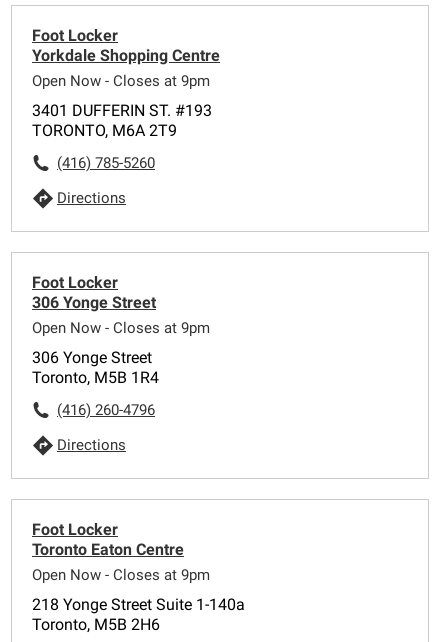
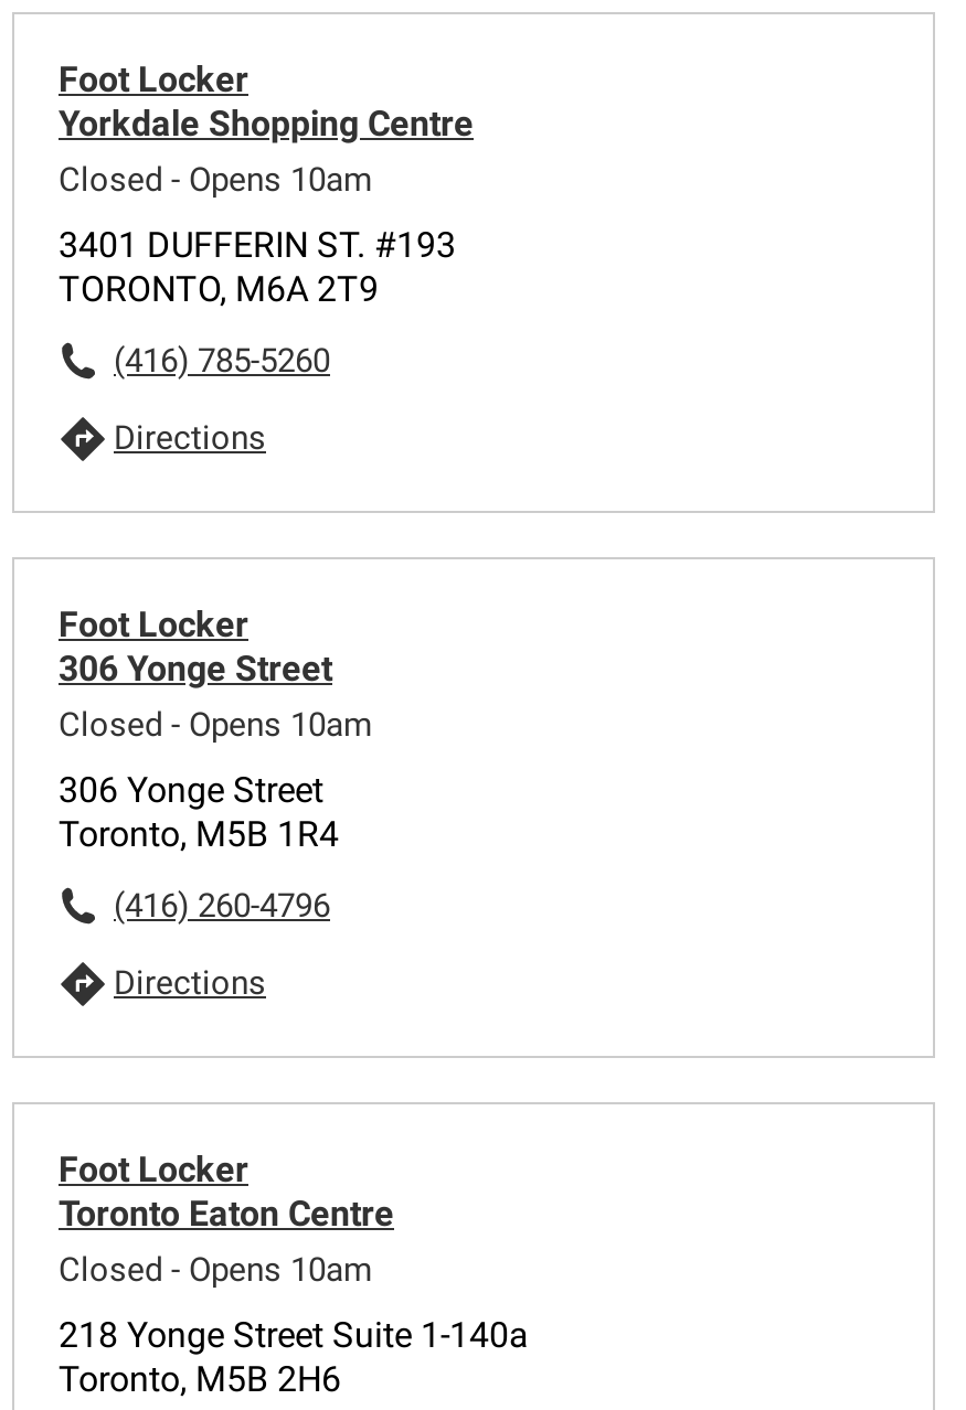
[32,72,210,90] Open Now - Closes at 9pm -> [59,160,372,200] Closed - Opens 10am
[32,319,210,337] Open Now - Closes at 9pm -> [59,705,372,745] Closed - Opens 10am
[32,566,210,584] Open Now - Closes at 9pm -> [59,1250,372,1290] Closed - Opens 10am

